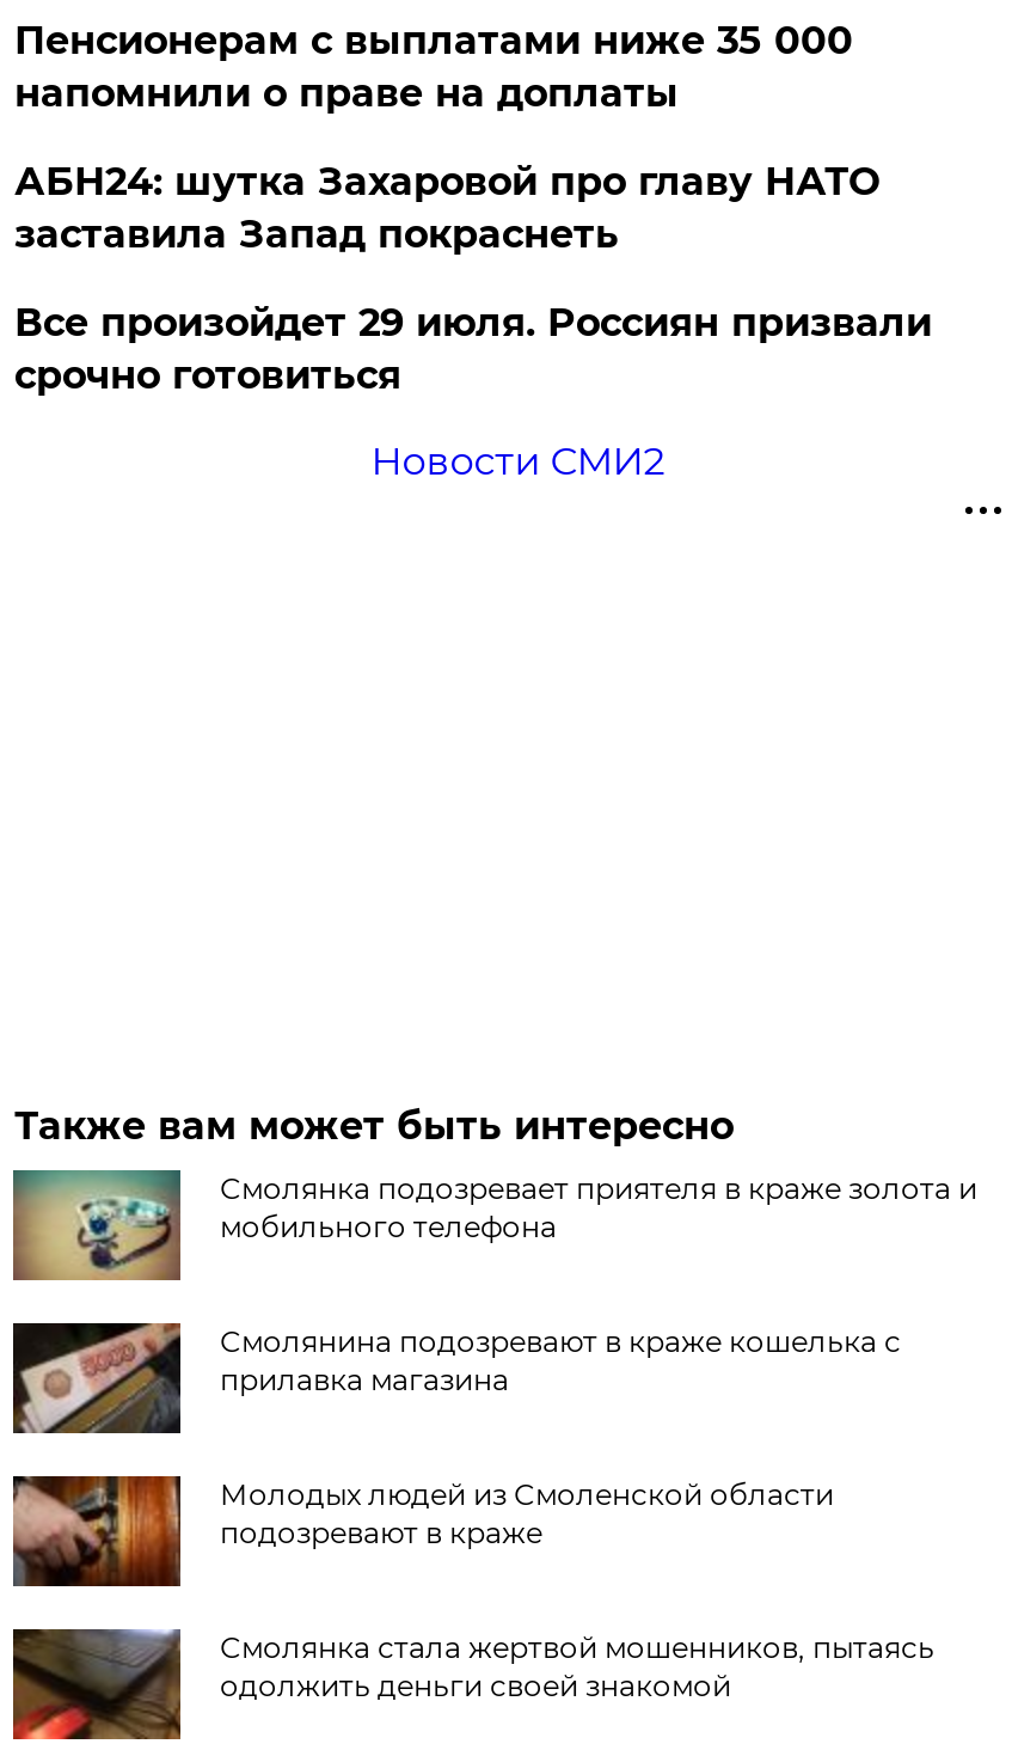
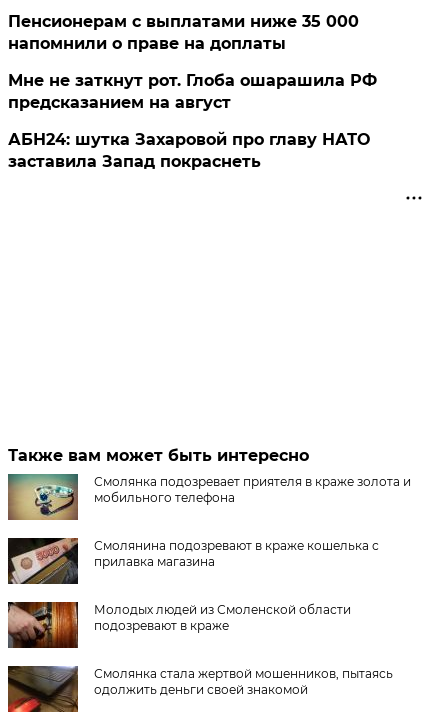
none -> [8,71,377,112] Мне не заткнут рот. Глоба ошарашила РФ | предсказанием на август
moved [14,159,879,257] -> [8,130,370,171]: АБН24: шутка Захаровой про главу НАТО | заставила Запад покраснеть
[14,300,932,484] Все произойдет 29 июля. Россиян призвали | срочно готовиться | Новости СМИ2 -> none

